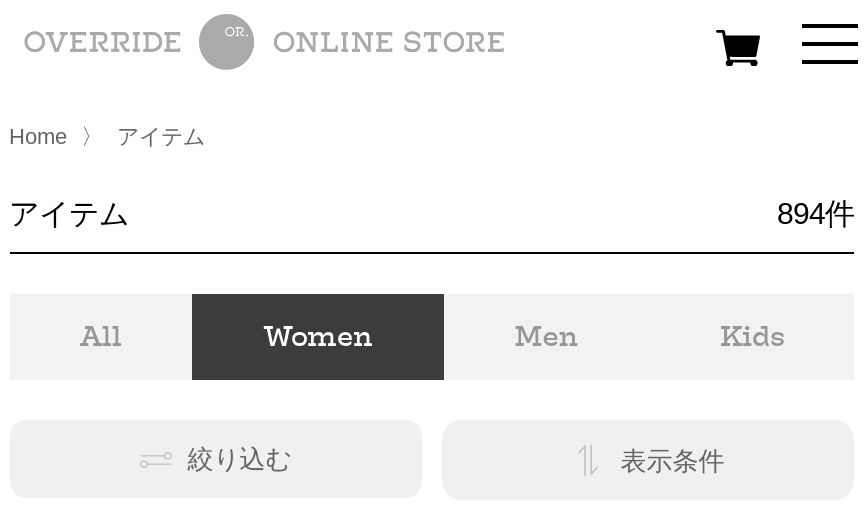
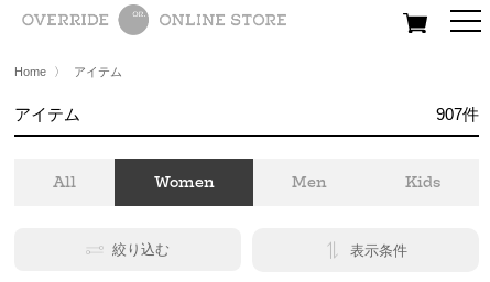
[777,196,855,230] 894件 -> [437,105,480,123] 907件

